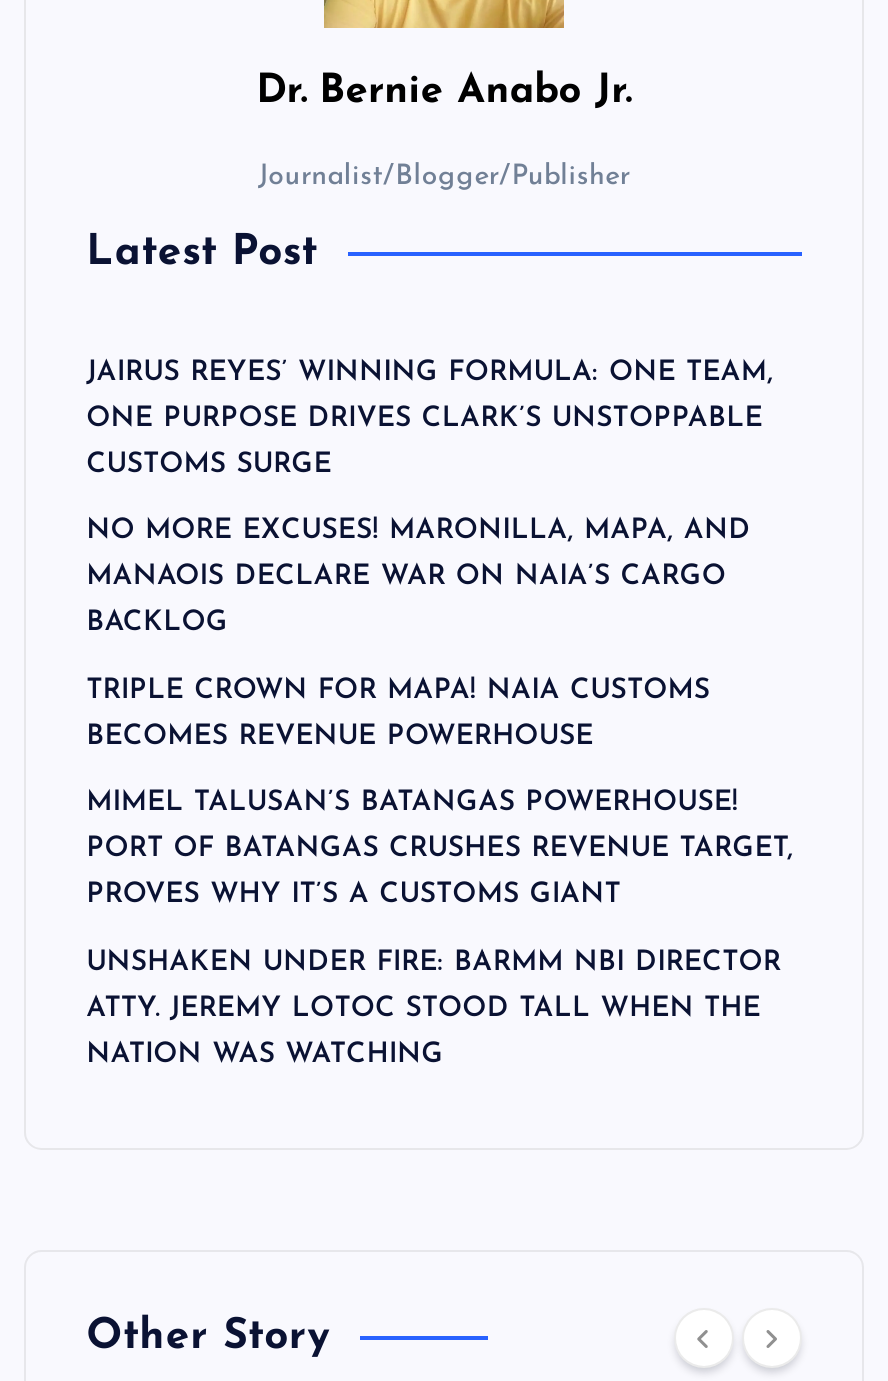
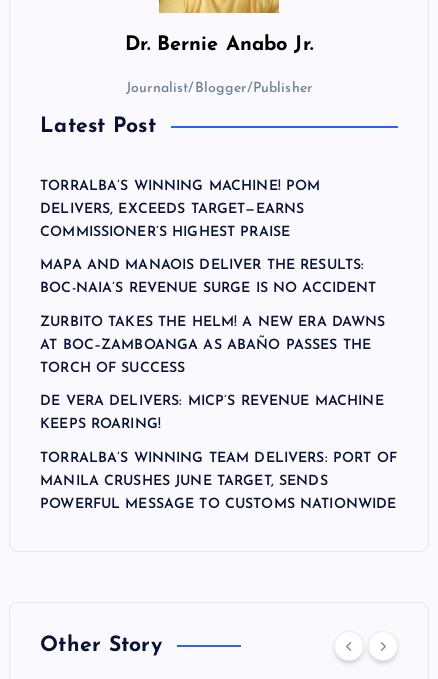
[86,357,793,1070] JAIRUS REYES’ WINNING FORMULA: ONE TEAM, | ONE PURPOSE DRIVES CLARK’S UNSTOPPABLE | CUSTOMS SURGE | NO MORE EXCUSES! MARONILLA, MAPA, AND | MANAOIS DECLARE WAR ON NAIA’S CARGO | BACKLOG | TRIPLE CROWN FOR MAPA! NAIA CUSTOMS | BECOMES REVENUE POWERHOUSE | MIMEL TALUSAN’S BATANGAS POWERHOUSE! | PORT OF BATANGAS CRUSHES REVENUE TARGET, | PROVES WHY IT’S A CUSTOMS GIANT | UNSHAKEN UNDER FIRE: BARMM NBI DIRECTOR | ATTY. JEREMY LOTOC STOOD TALL WHEN THE | NATION WAS WATCHING -> [40,179,397,512] TORRALBA’S WINNING MACHINE! POM | DELIVERS, EXCEEDS TARGET—EARNS | COMMISSIONER’S HIGHEST PRAISE | MAPA AND MANAOIS DELIVER THE RESULTS: | BOC-NAIA’S REVENUE SURGE IS NO ACCIDENT | ZURBITO TAKES THE HELM! A NEW ERA DAWNS | AT BOC–ZAMBOANGA AS ABAÑO PASSES THE | TORCH OF SUCCESS | DE VERA DELIVERS: MICP’S REVENUE MACHINE | KEEPS ROARING! | TORRALBA’S WINNING TEAM DELIVERS: PORT OF | MANILA CRUSHES JUNE TARGET, SENDS | POWERFUL MESSAGE TO CUSTOMS NATIONWIDE

